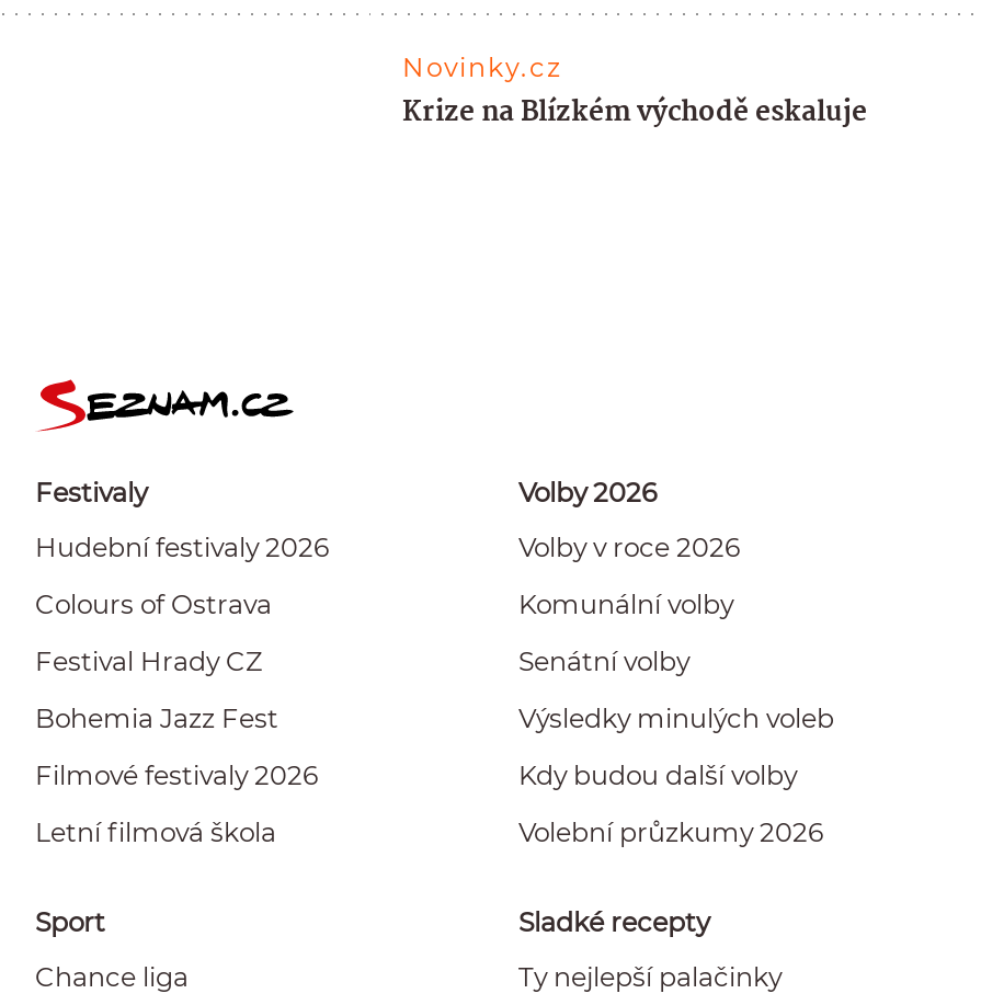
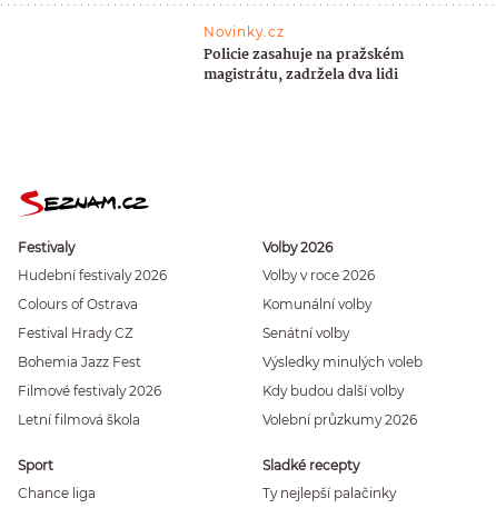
[402,91,867,137] Krize na Blízkém východě eskaluje -> [204,44,404,87] Policie zasahuje na pražském | magistrátu, zadržela dva lidi

